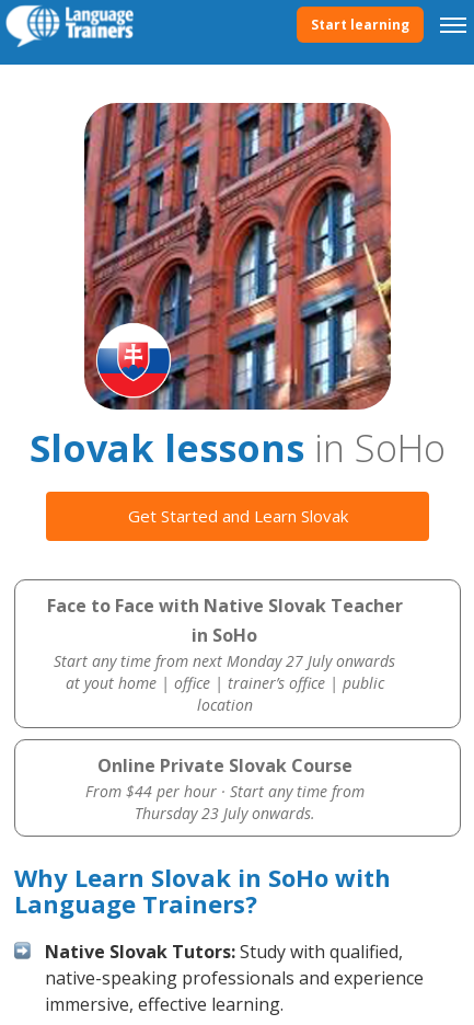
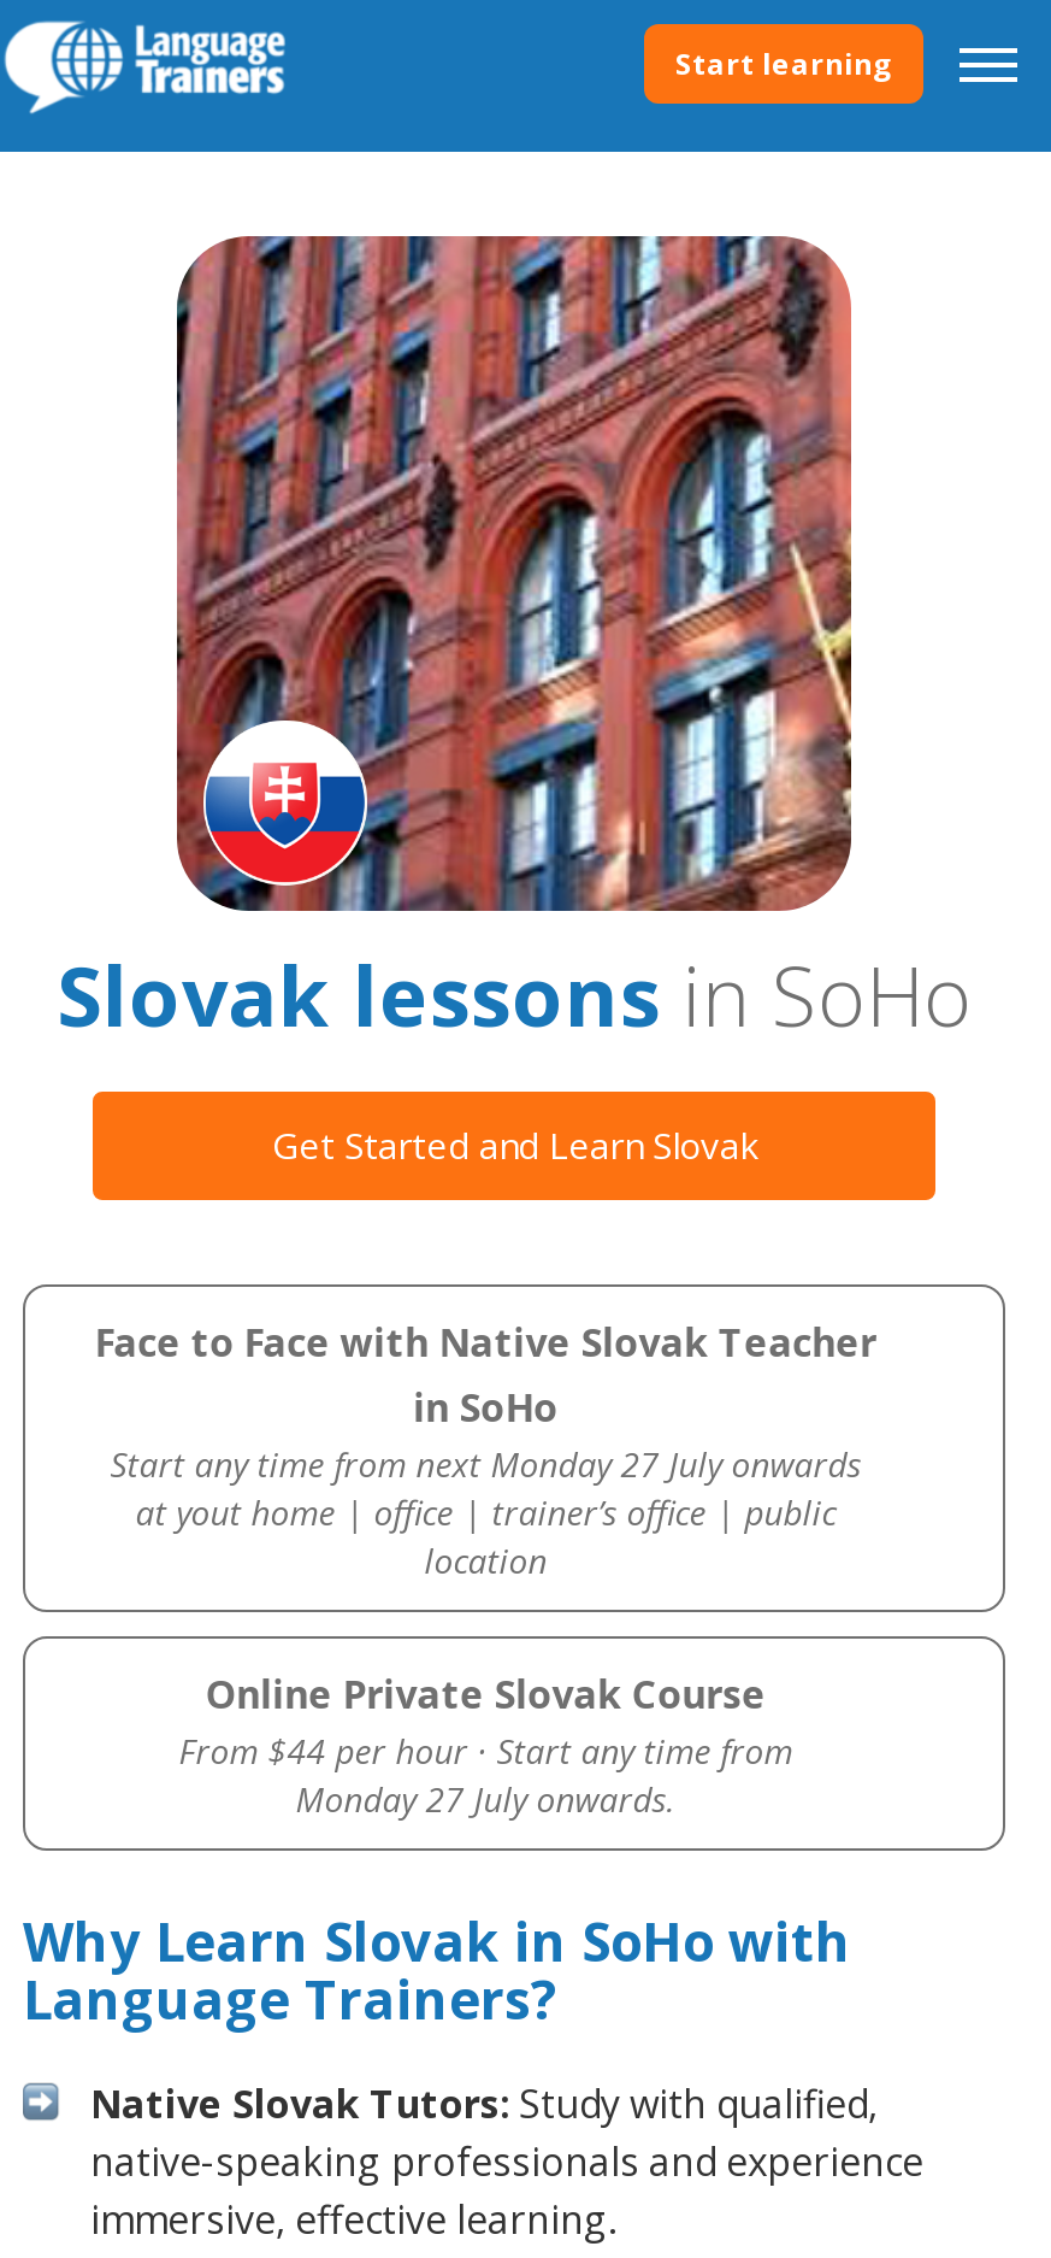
[134,803,315,824] Thursday 23 July onwards. -> [295,1776,676,1822] Monday 27 July onwards.

